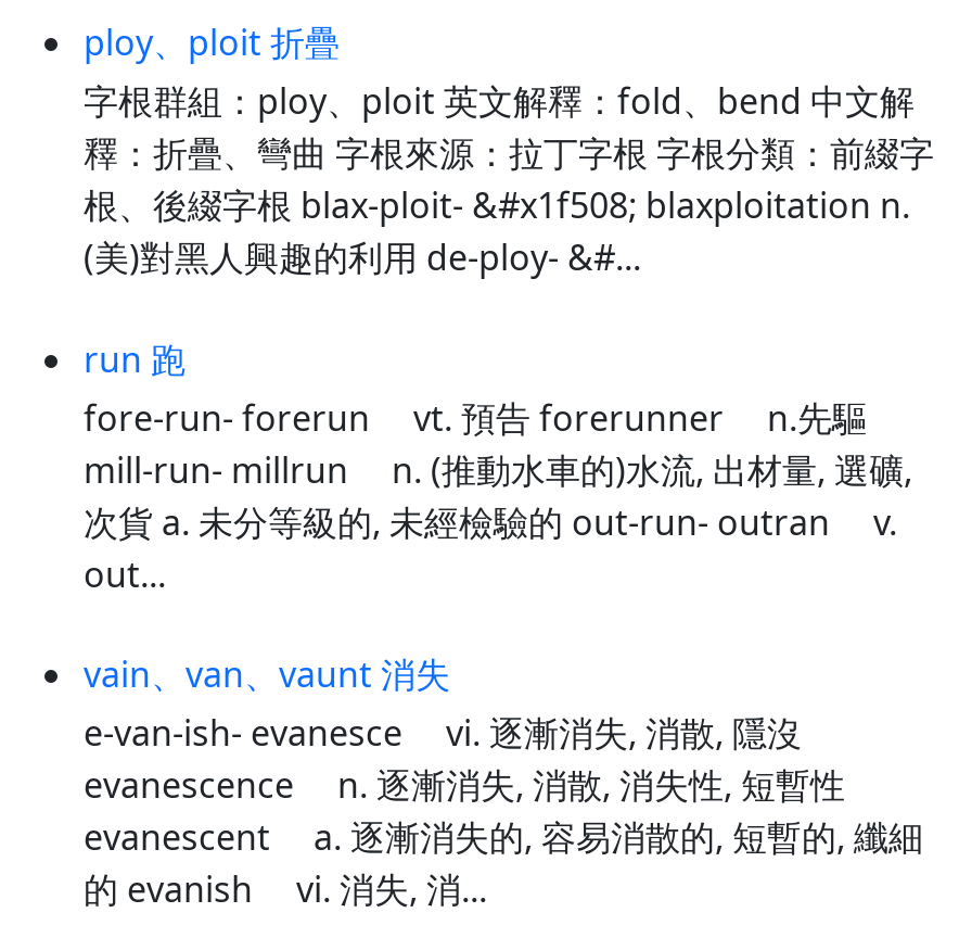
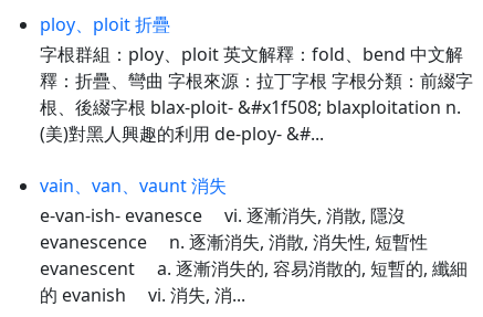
[84,335,912,598] run 跑 | fore-run- forerun vt. 預告 forerunner n.先驅 | mill-run- millrun n. (推動水車的)水流, 出材量, 選礦, | 次貨 a. 未分等級的, 未經檢驗的 out-run- outran v. | out... -> none

